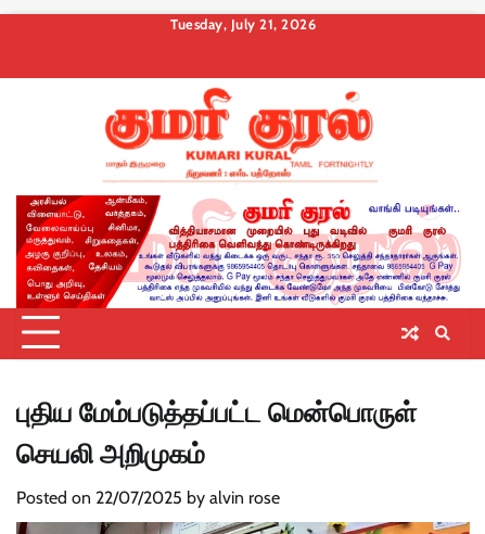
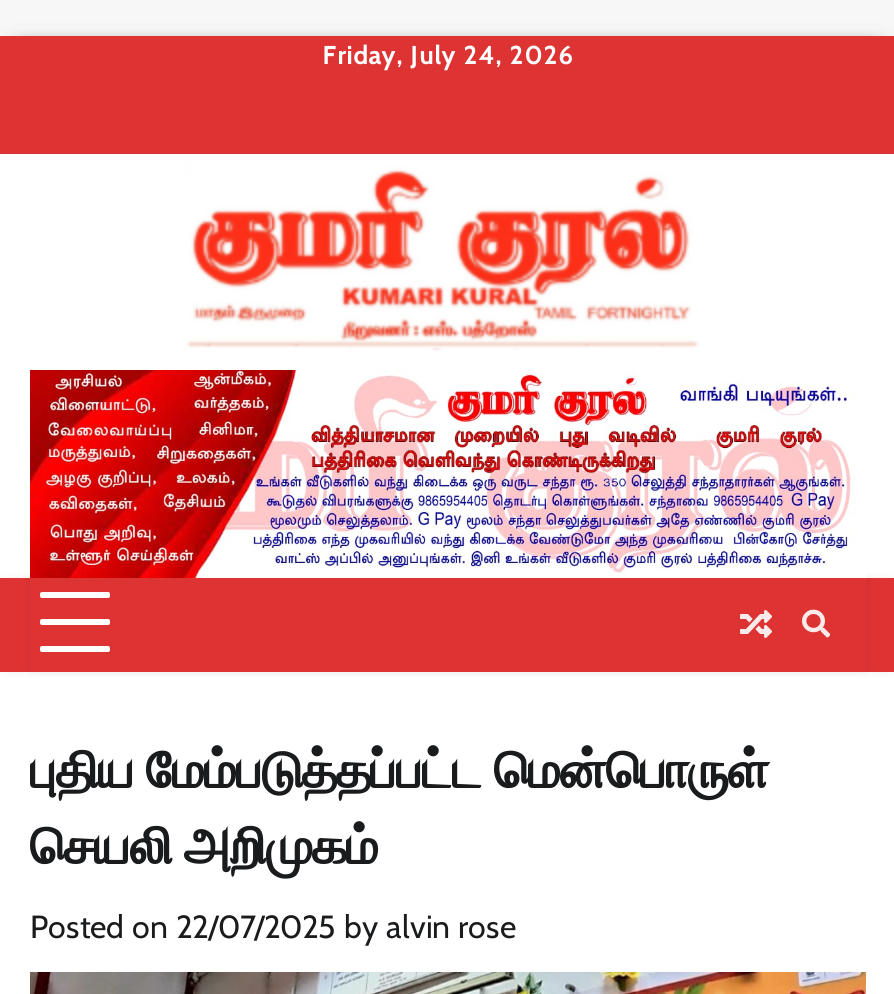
[170,16,316,33] Tuesday, July 21, 2026 -> [322,40,574,70] Friday, July 24, 2026

